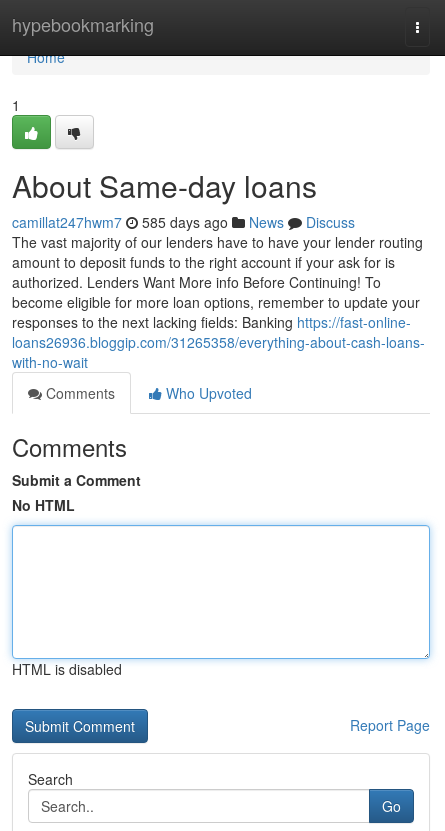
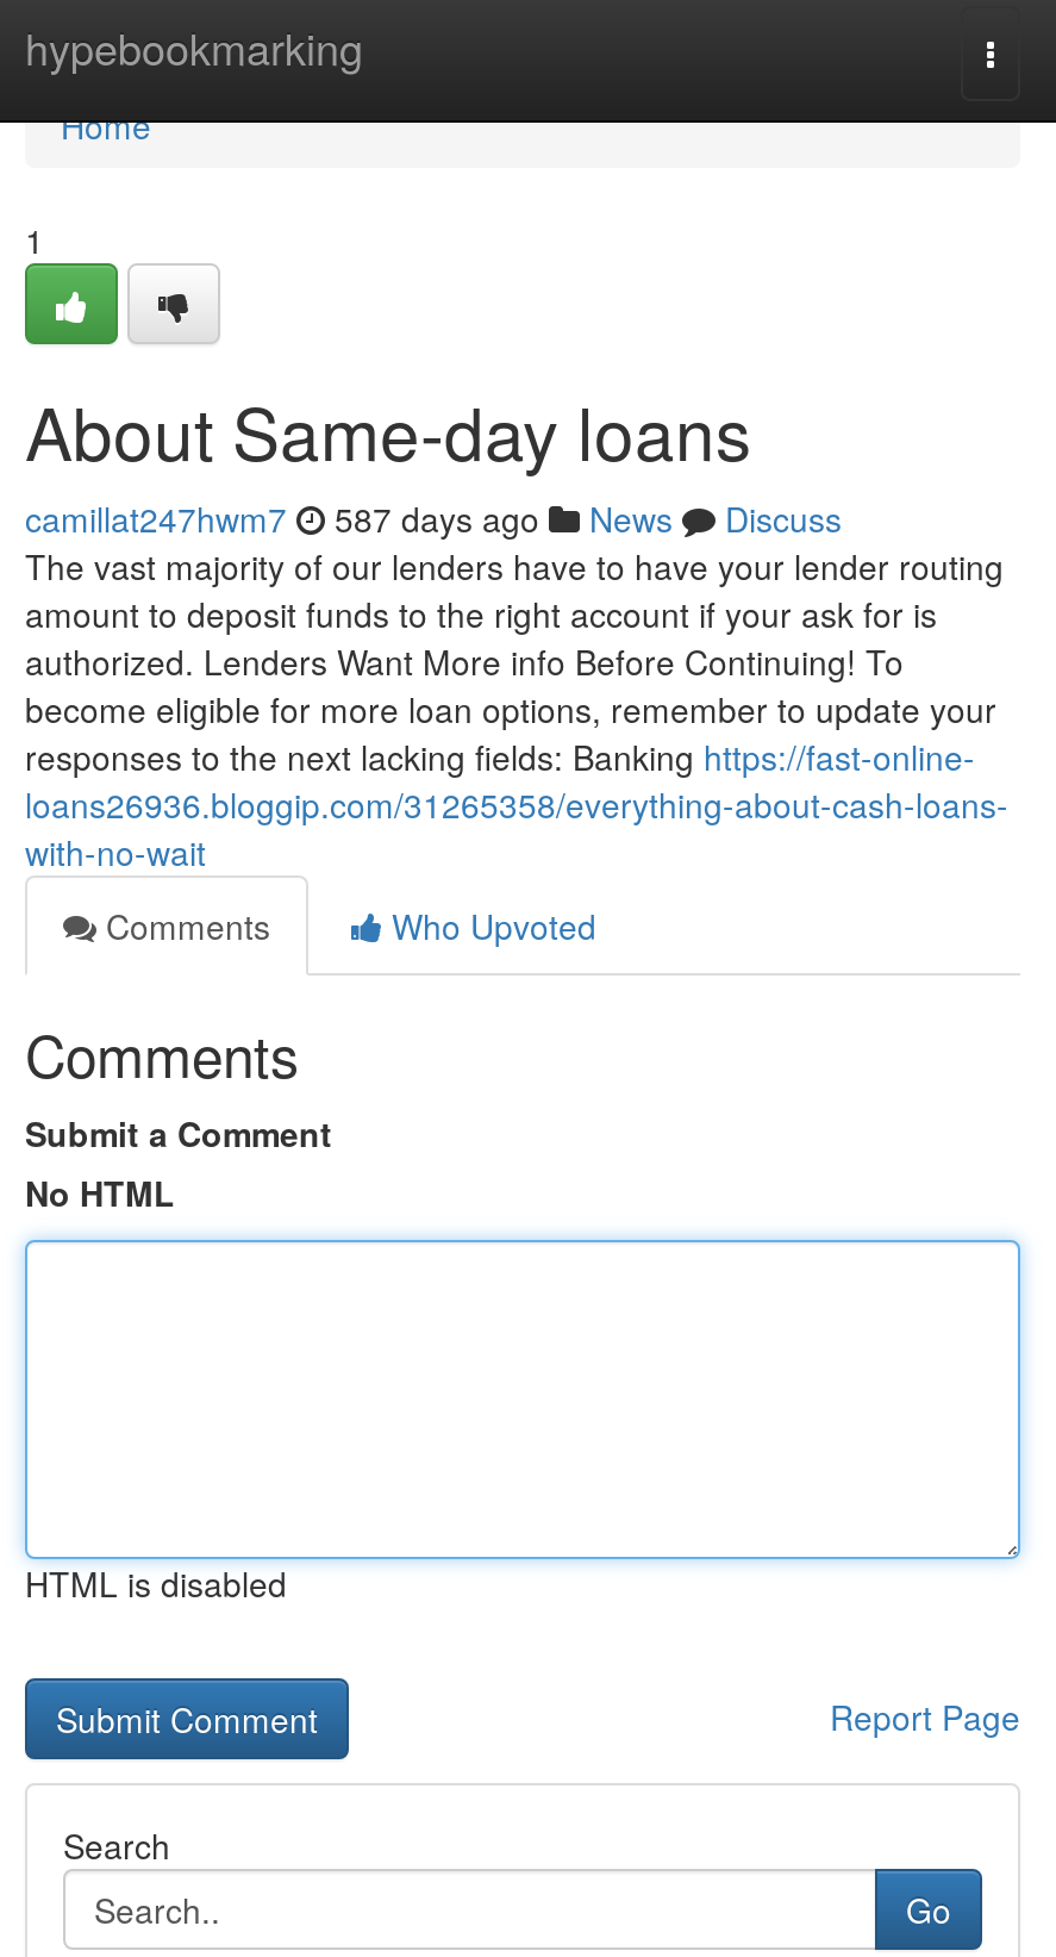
[12,212,355,232] camillat247hwm7 585 days ago News Discuss -> [25,494,842,542] camillat247hwm7 587 days ago News Discuss

